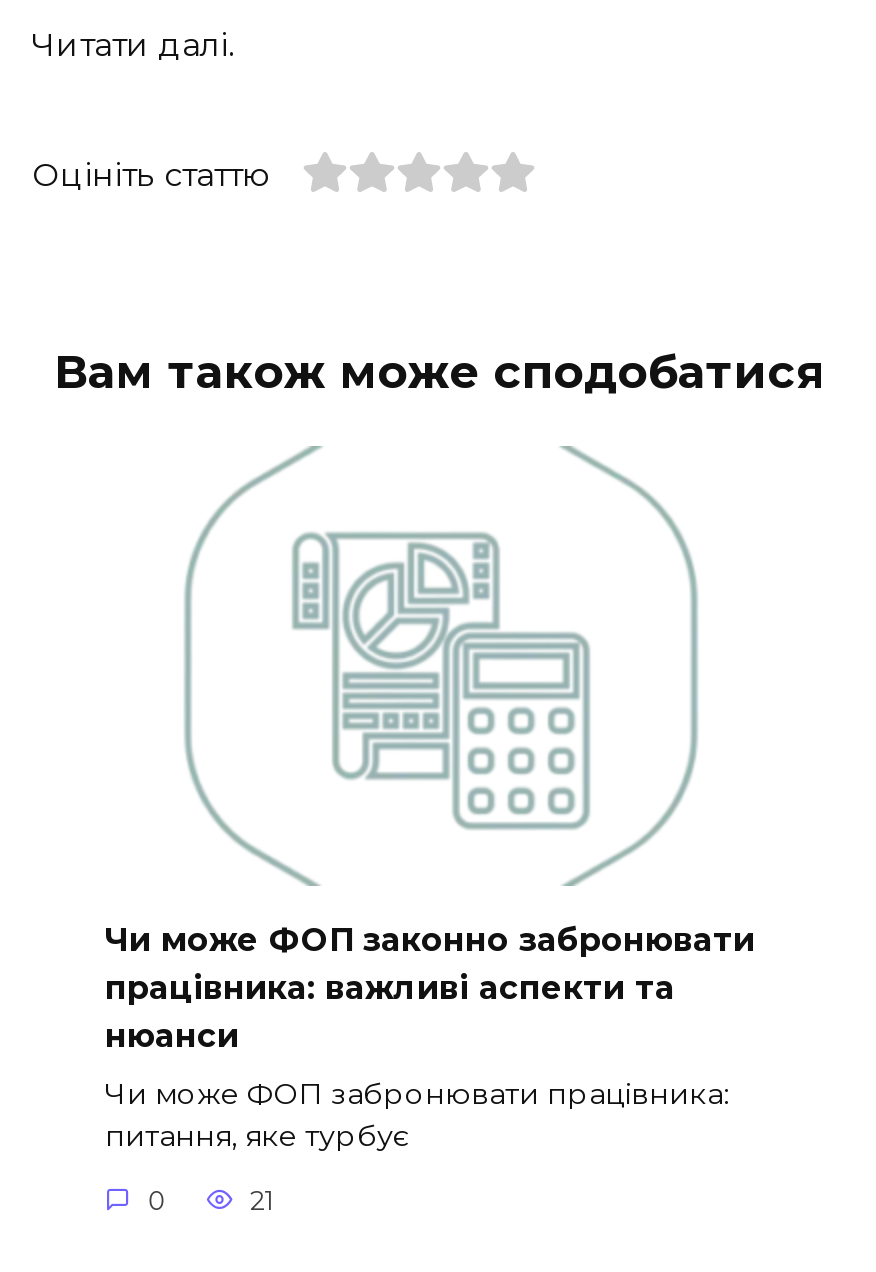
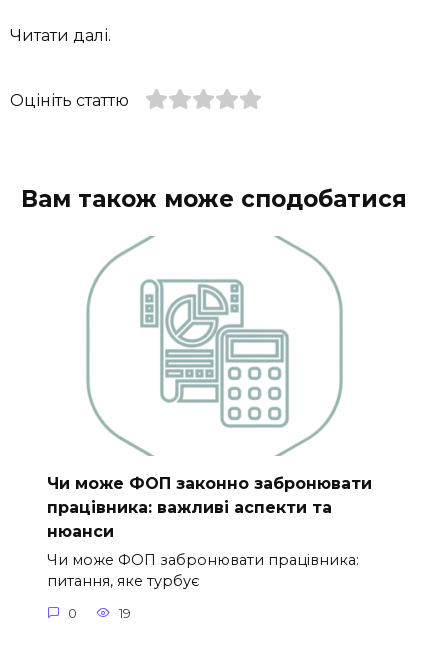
[250,1185,272,1215] 21 -> [119,606,131,621] 19

